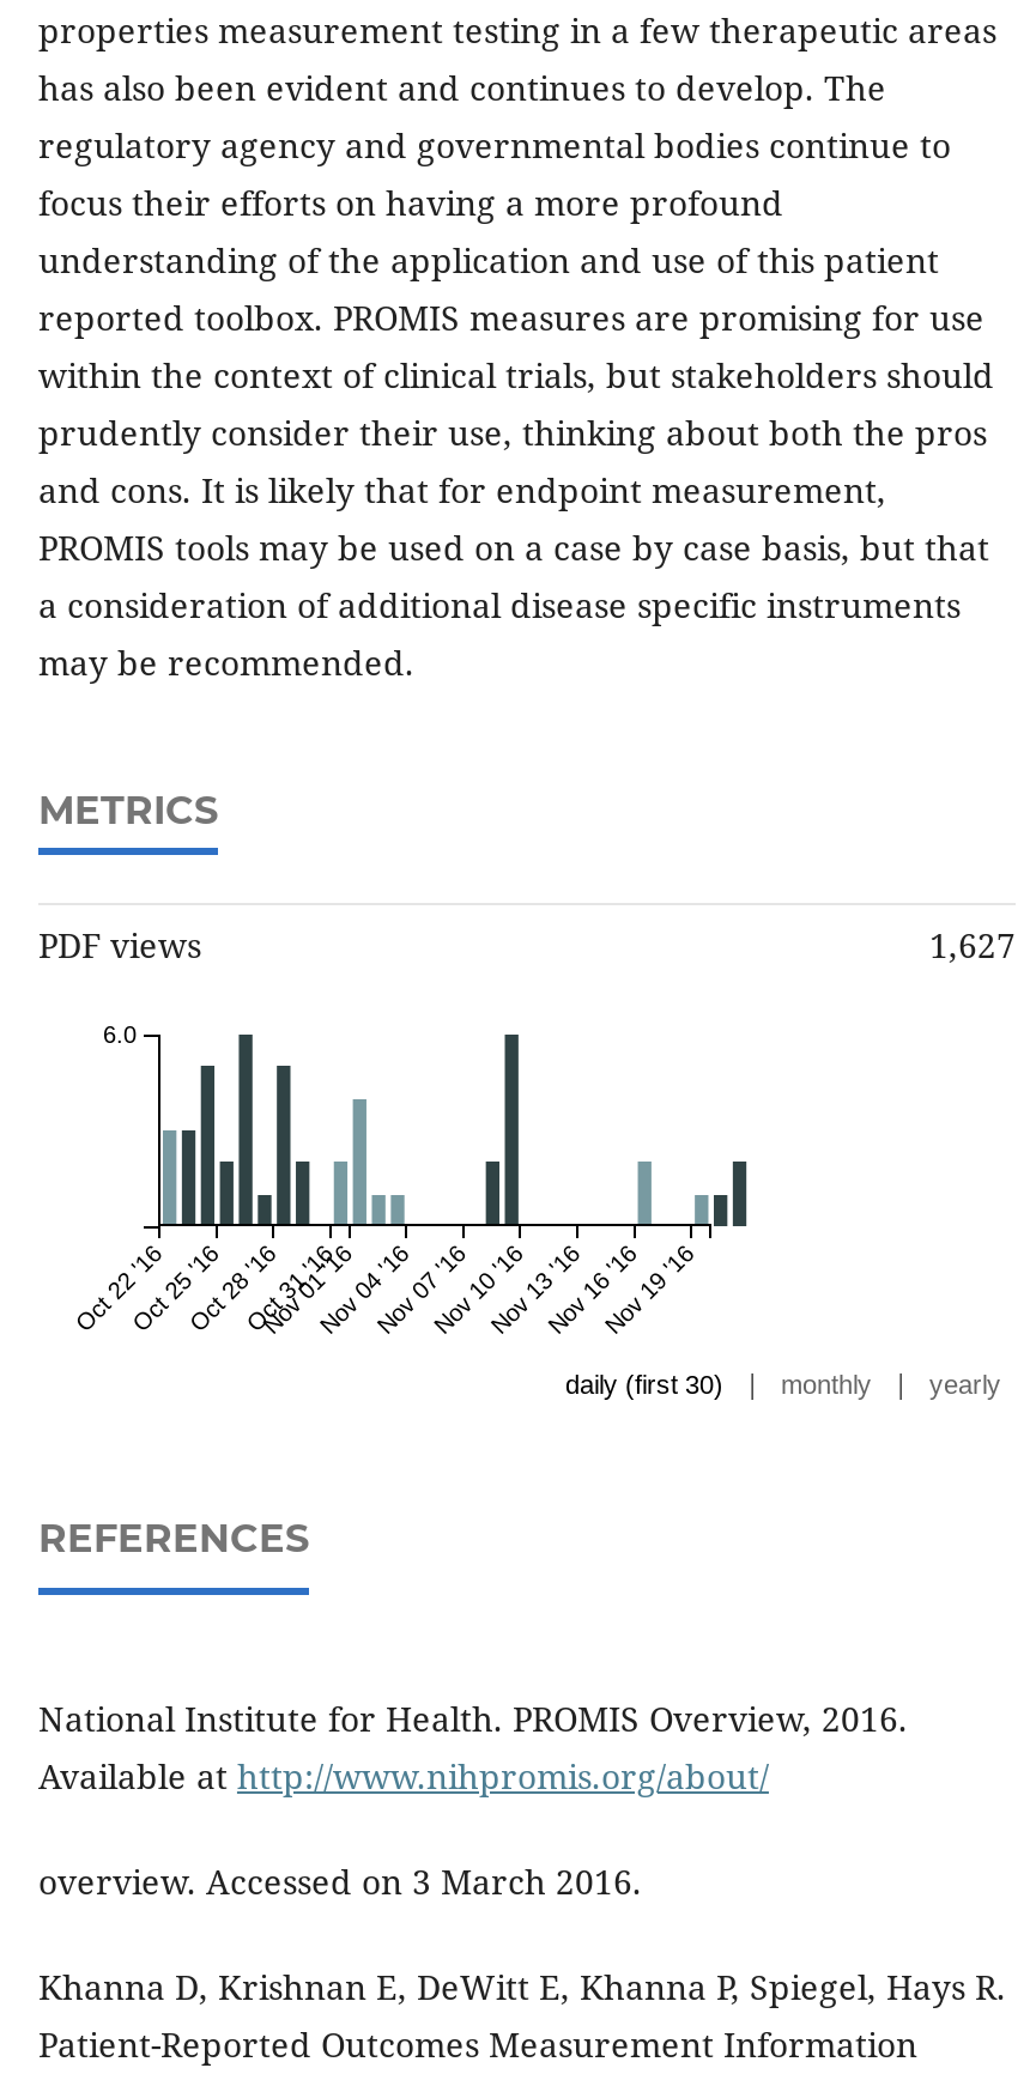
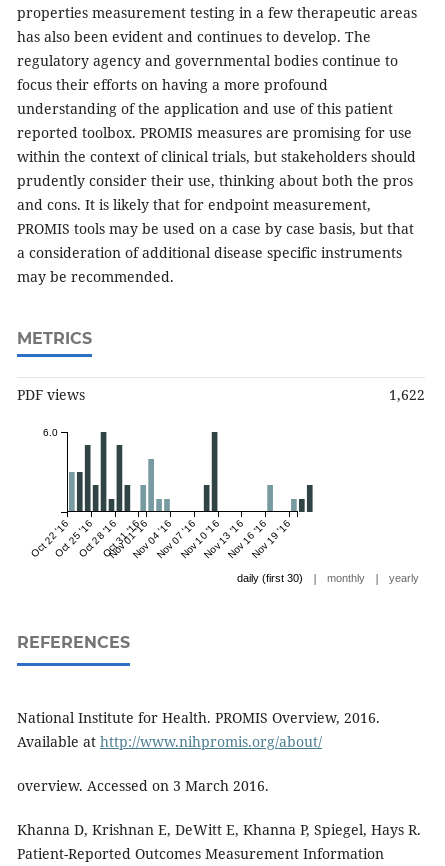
[929,922,1016,968] 1,627 -> [389,385,425,404] 1,622

